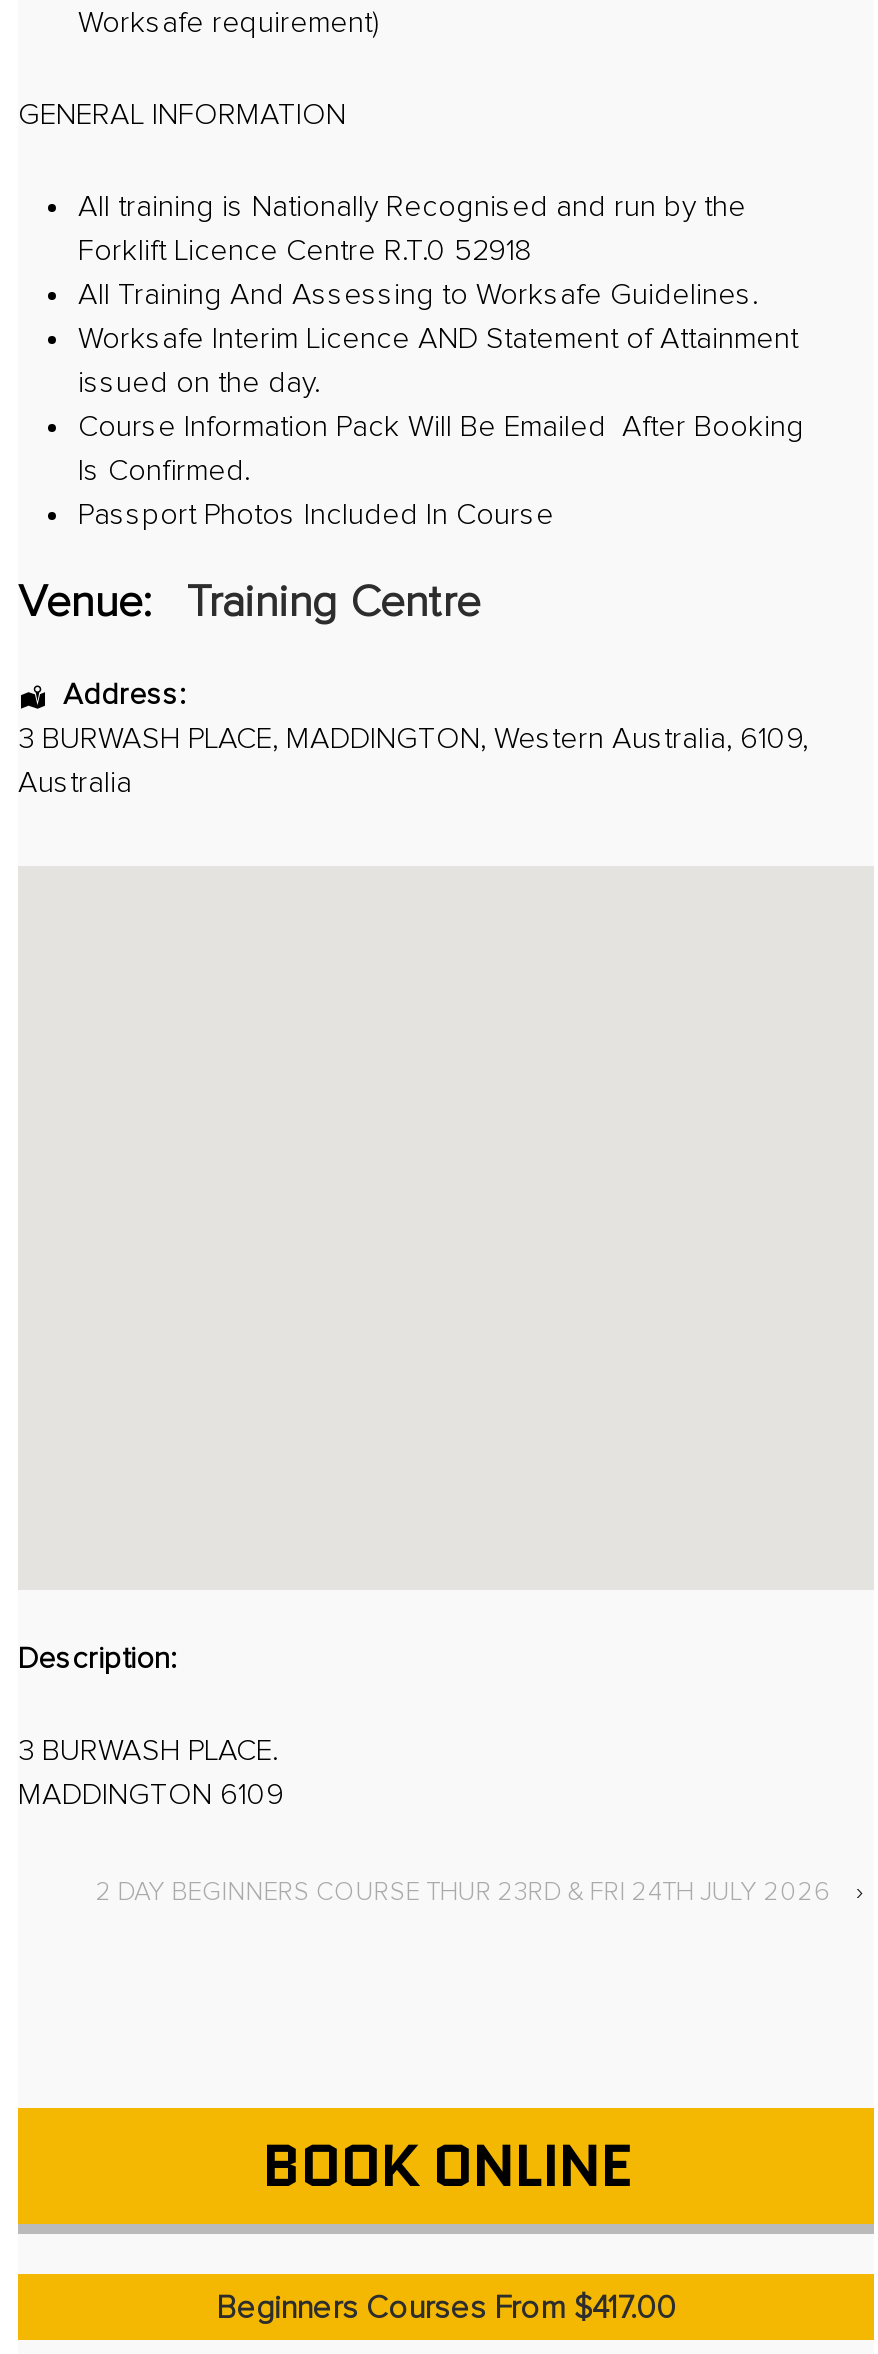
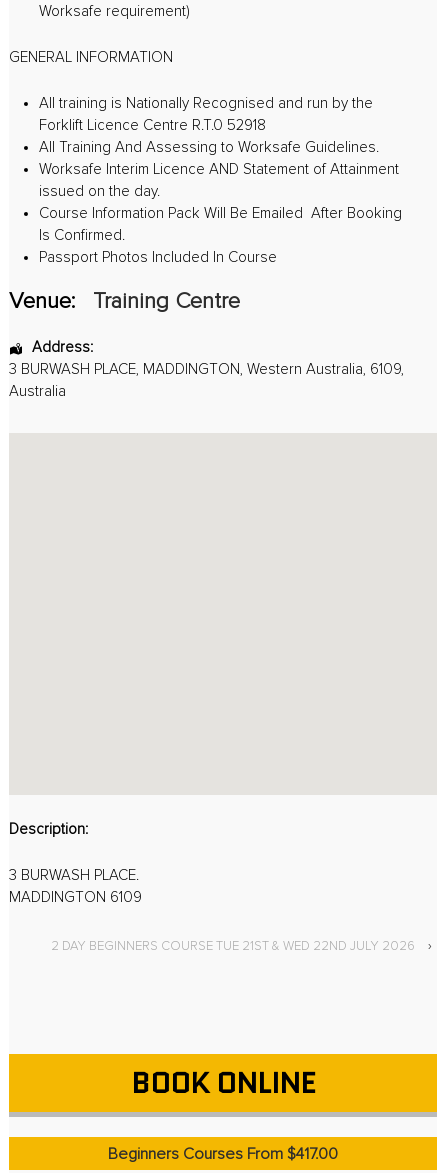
[96,1881,830,1907] 2 DAY BEGINNERS COURSE THUR 23RD & FRI 24TH JULY 2026 -> [51,940,415,953] 2 DAY BEGINNERS COURSE TUE 21ST & WED 22ND JULY 2026

